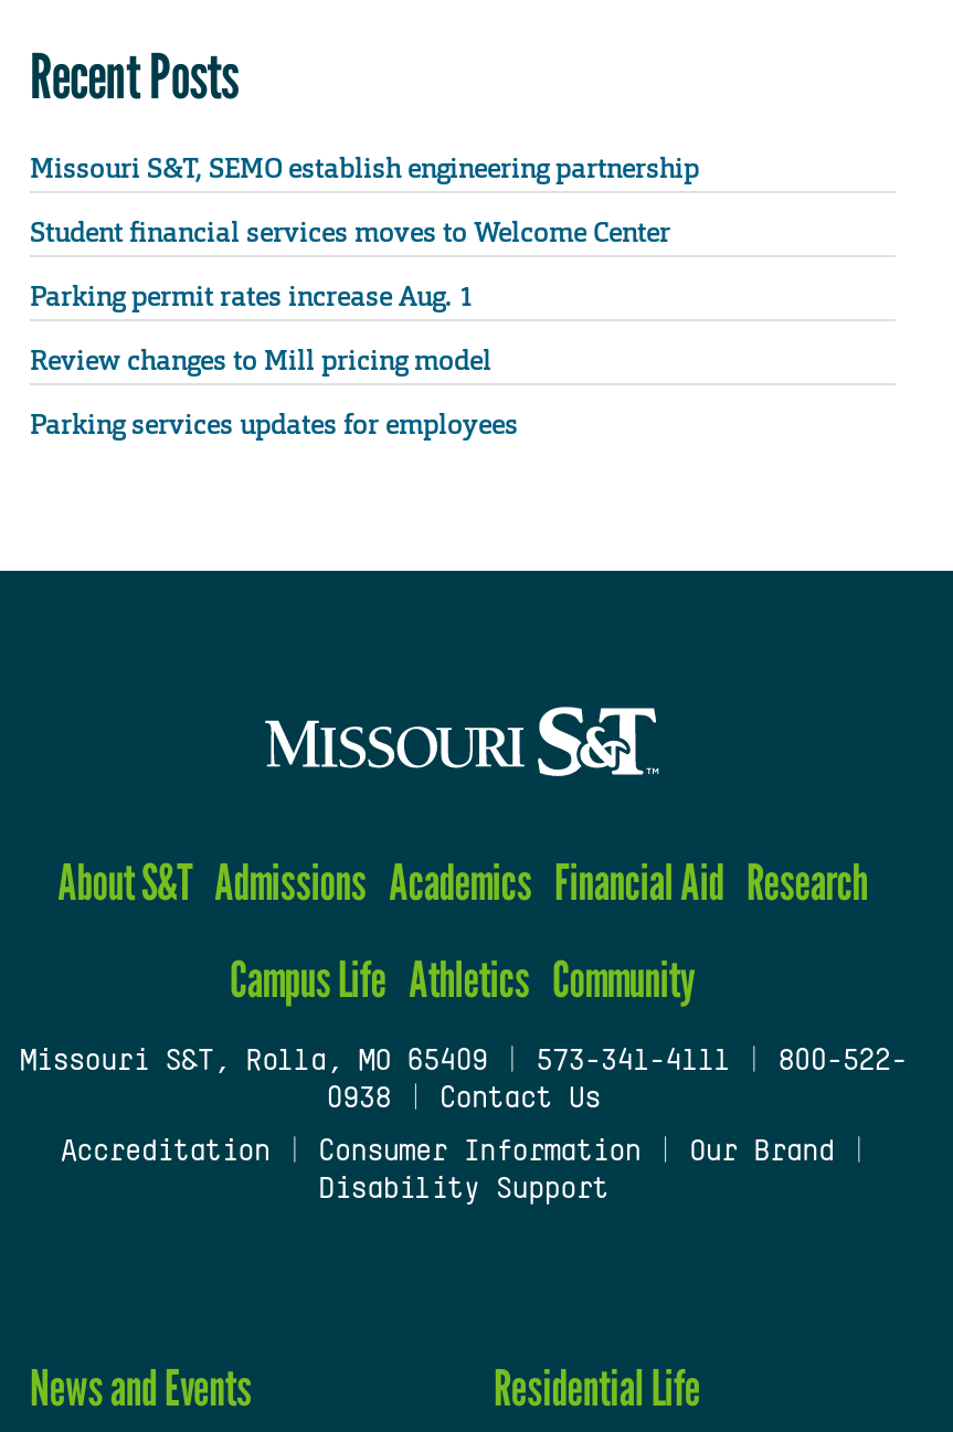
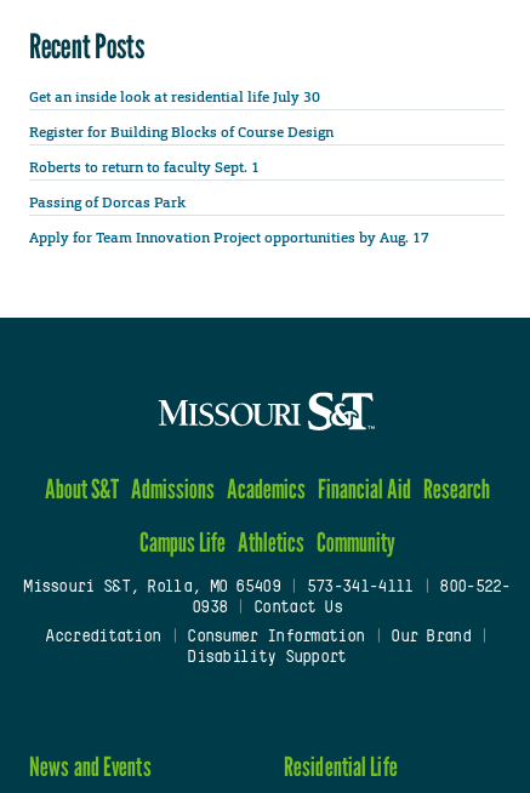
[30,150,699,186] Missouri S&T, SEMO establish engineering partnership -> [29,87,320,106] Get an inside look at residential life July 30
[30,215,670,250] Student financial services moves to Welcome Center -> [29,122,334,142] Register for Building Blocks of Course Design
[30,279,474,314] Parking permit rates increase Aug. 1 -> [29,157,263,177] Roberts to return to faculty Sept. 1
[30,343,491,378] Review changes to Mill pricing model -> [29,193,186,212] Passing of Dorcas Park
[30,407,518,443] Parking services updates for employees -> [29,228,429,247] Apply for Team Innovation Project opportunities by Aug. 17

